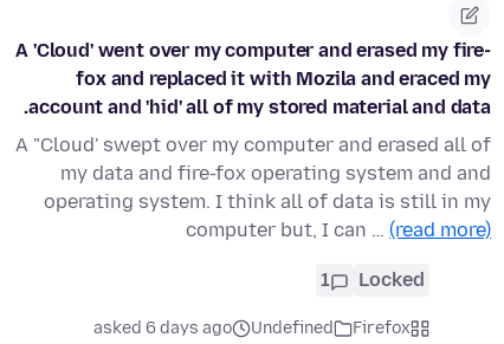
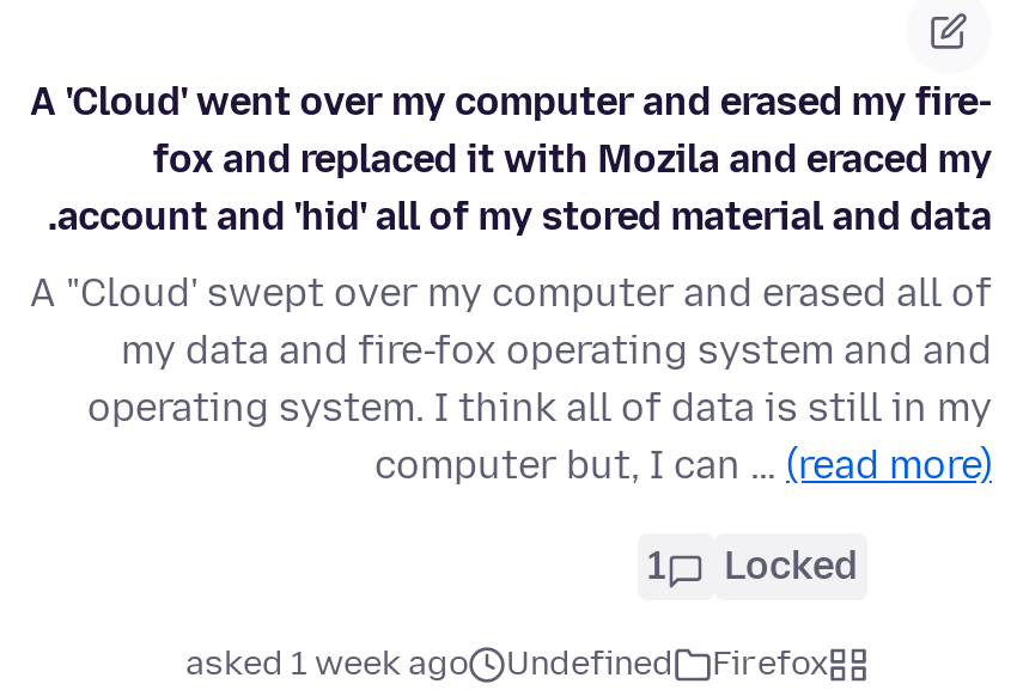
[93,319,232,339] asked 6 days ago -> [185,645,468,685] asked 1 week ago

